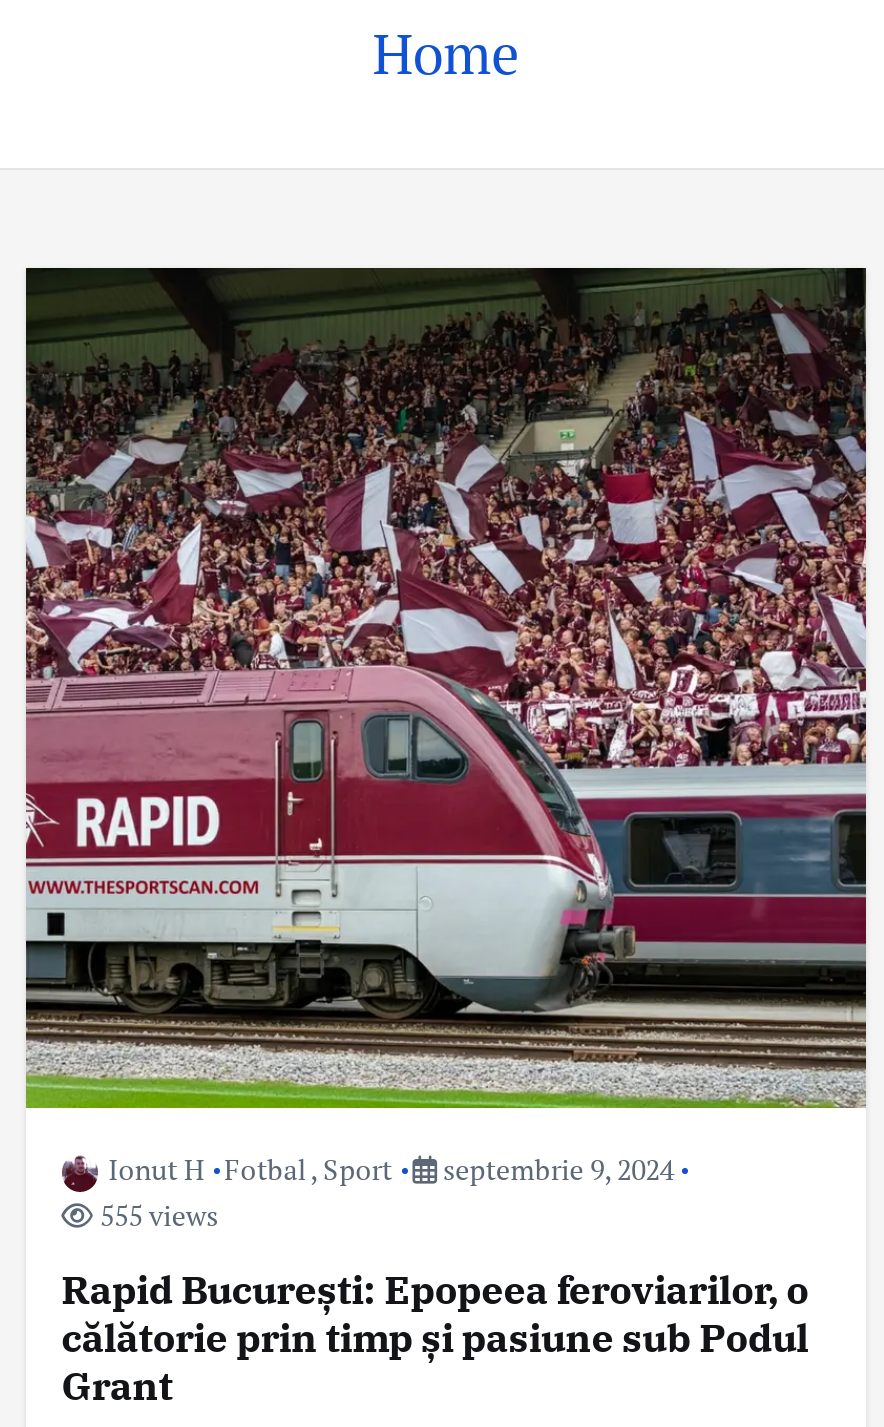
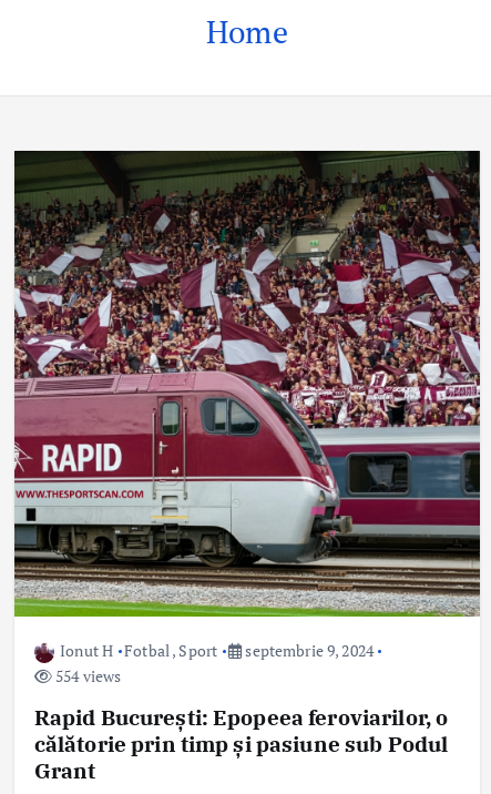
[94,1196,218,1234] 555 views -> [52,665,121,686] 554 views

